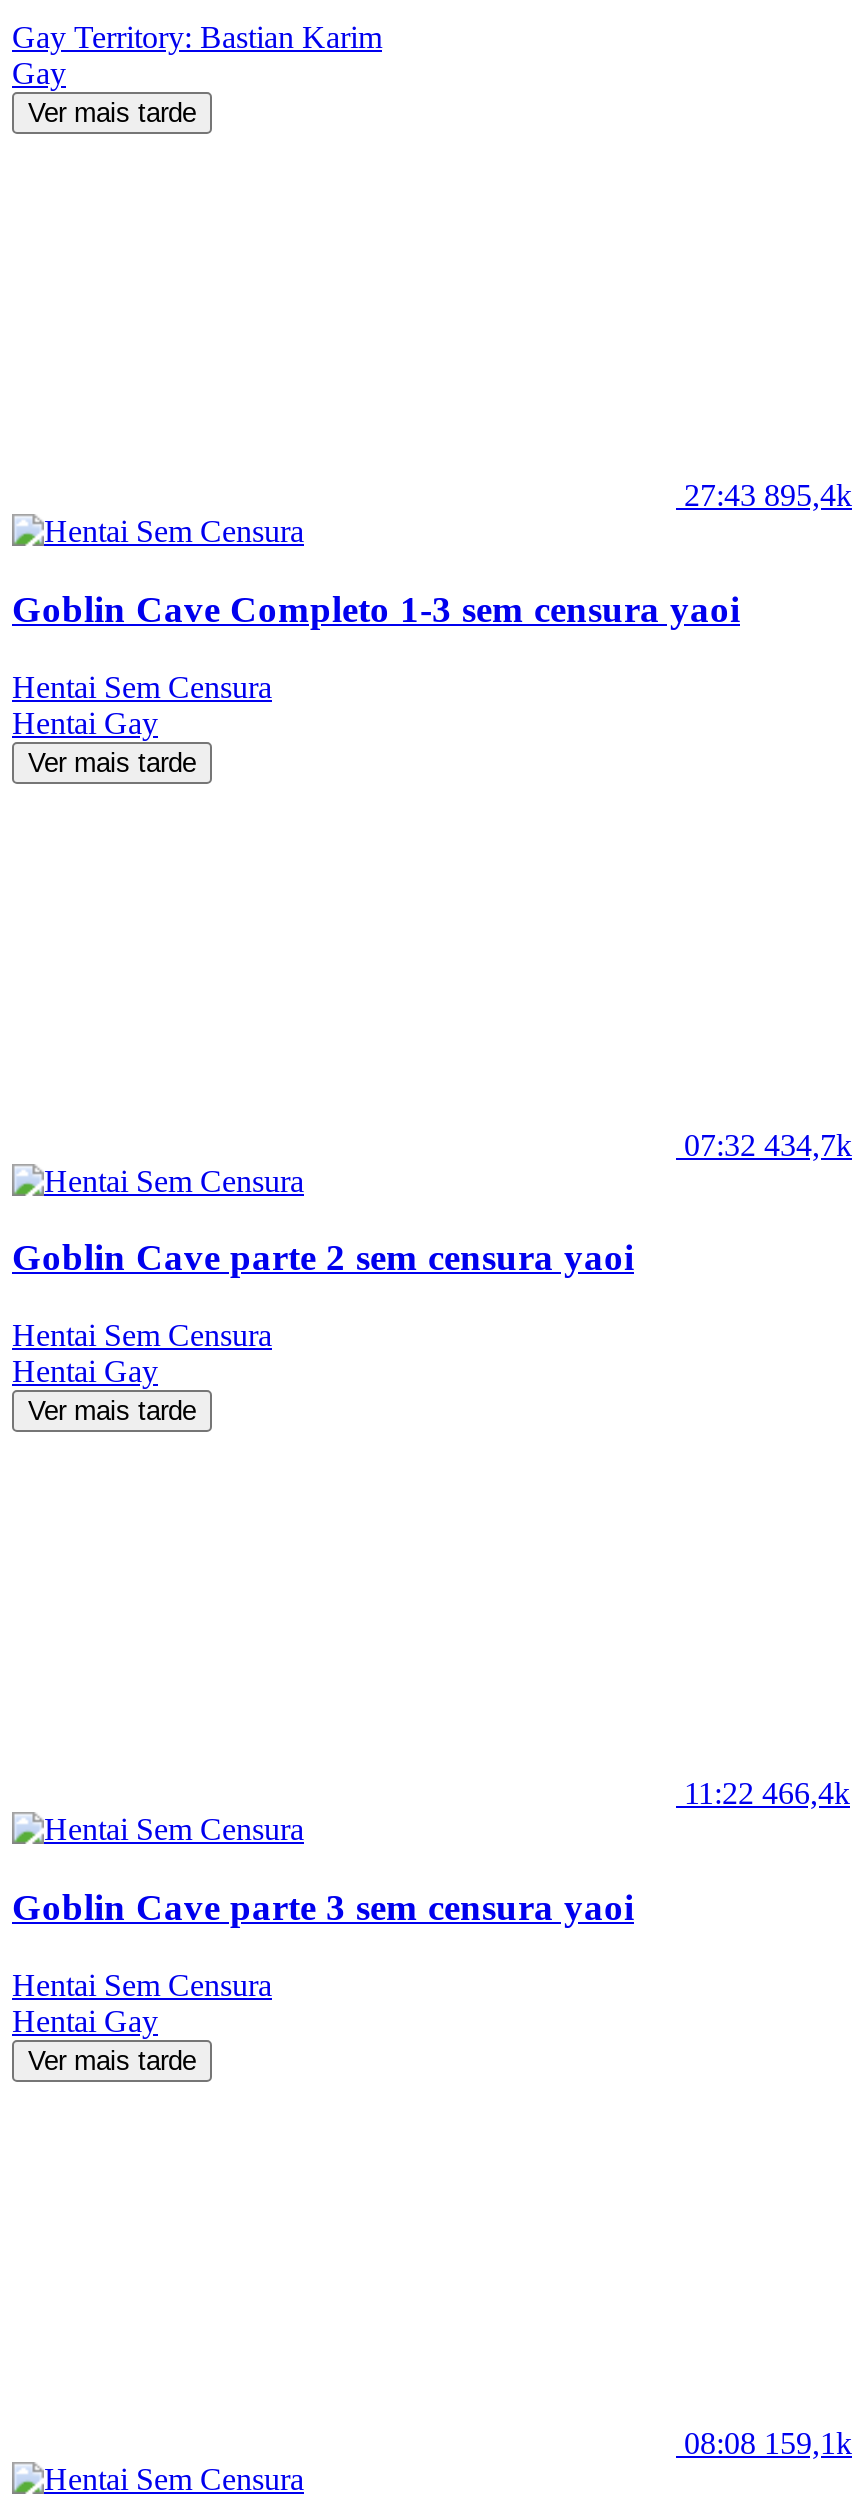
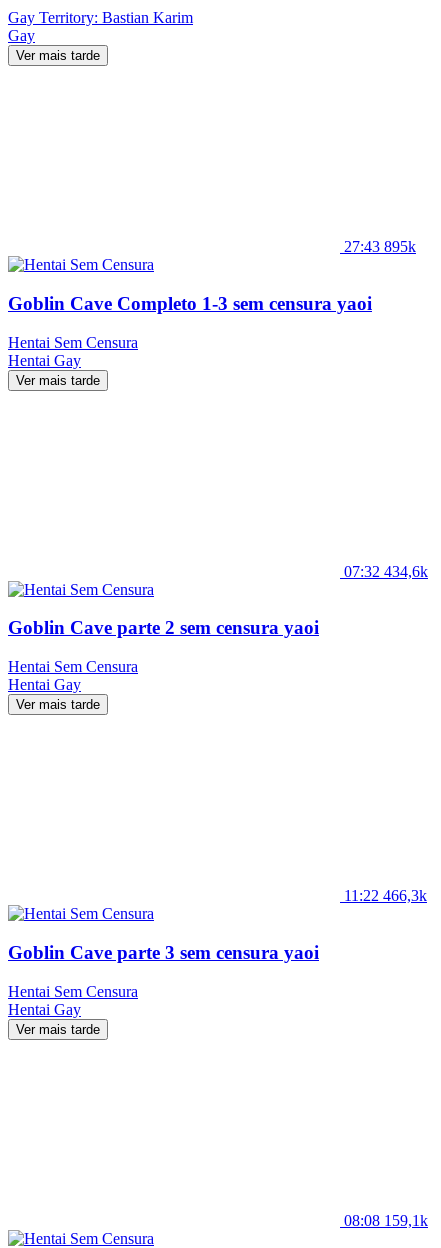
[684,478,852,512] 27:43 895,4k -> [344,238,416,255] 27:43 895k
[684,1127,852,1161] 07:32 434,7k -> [344,563,428,580] 07:32 434,6k
[684,1776,850,1810] 11:22 466,4k -> [344,887,427,904] 11:22 466,3k

